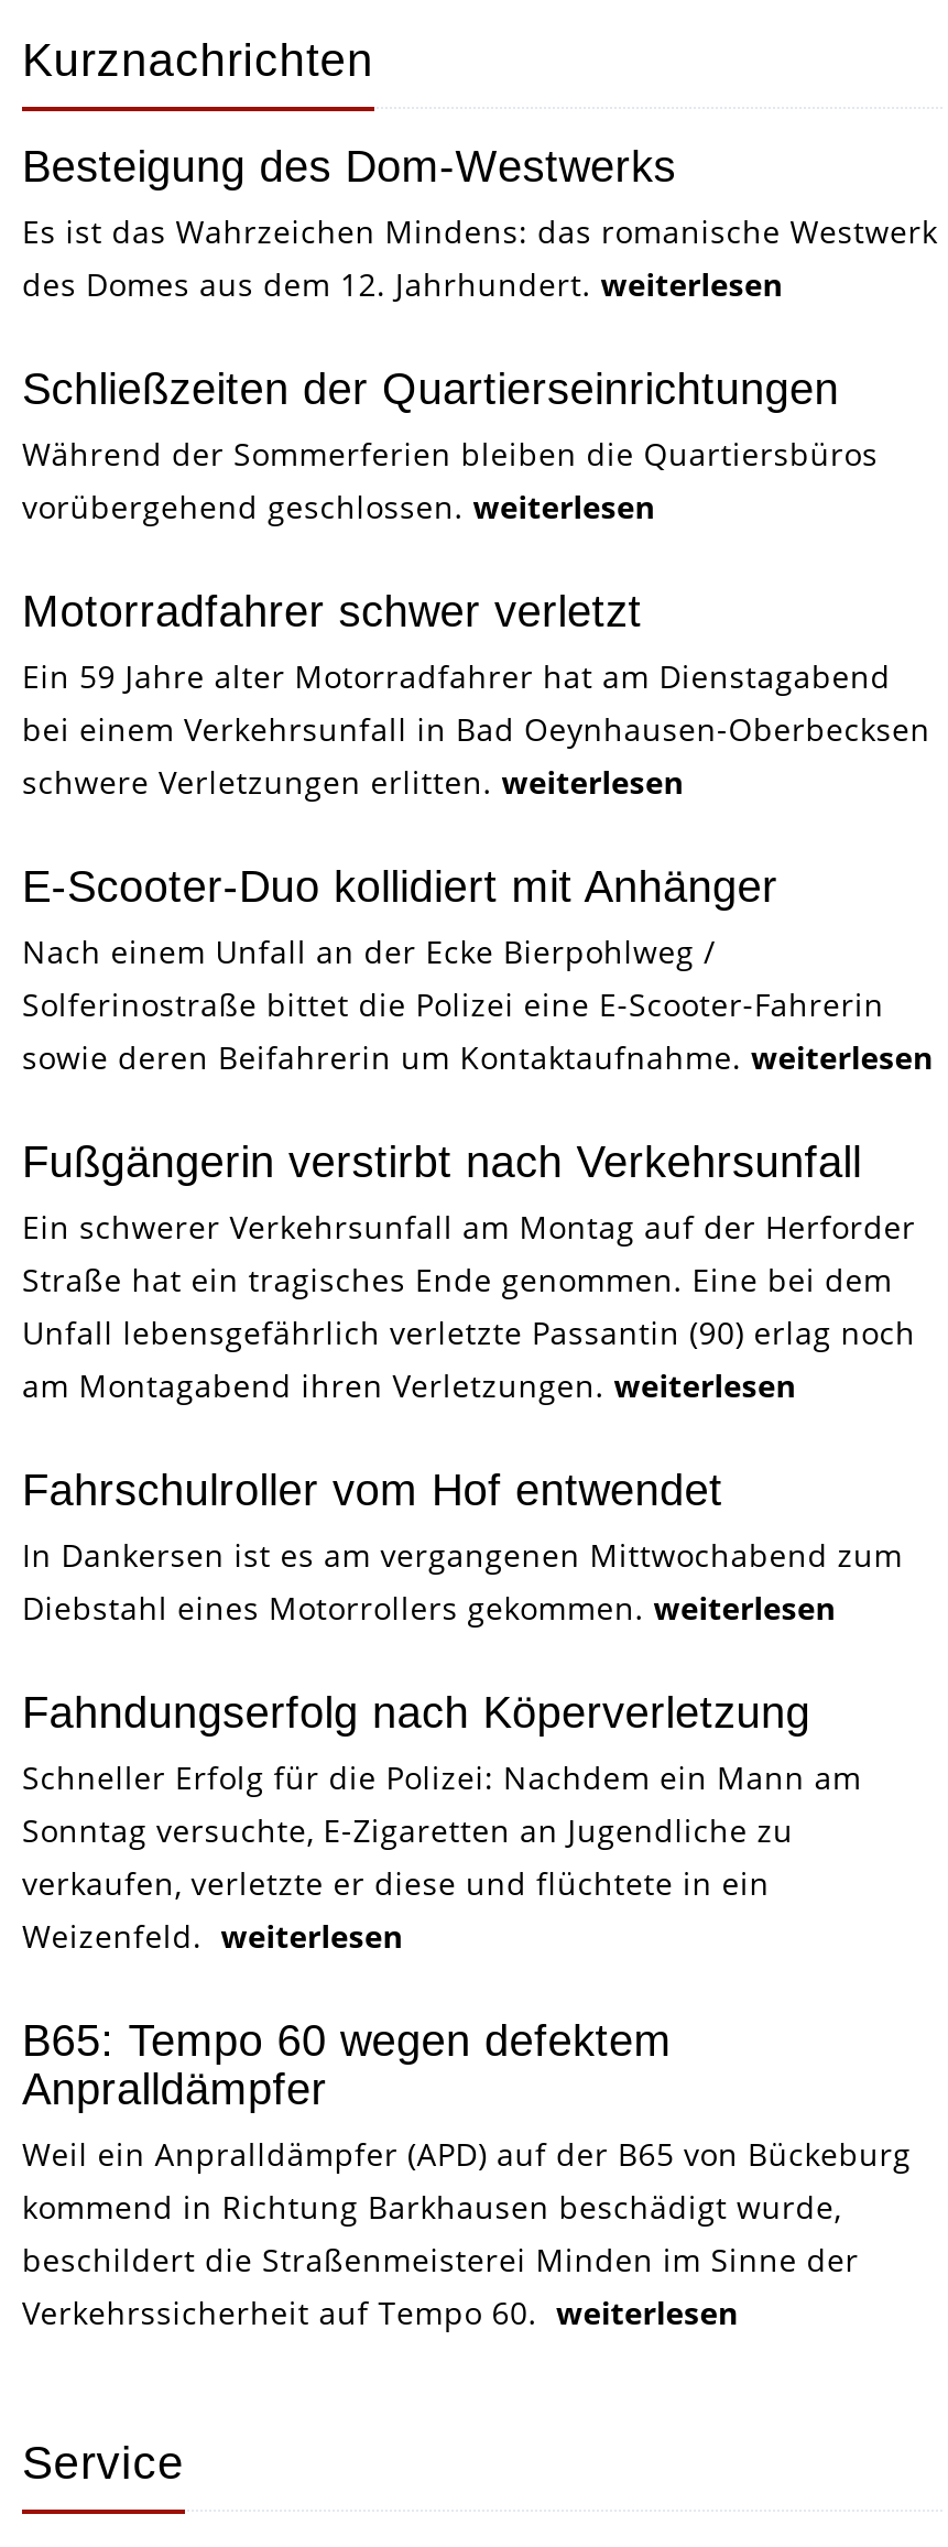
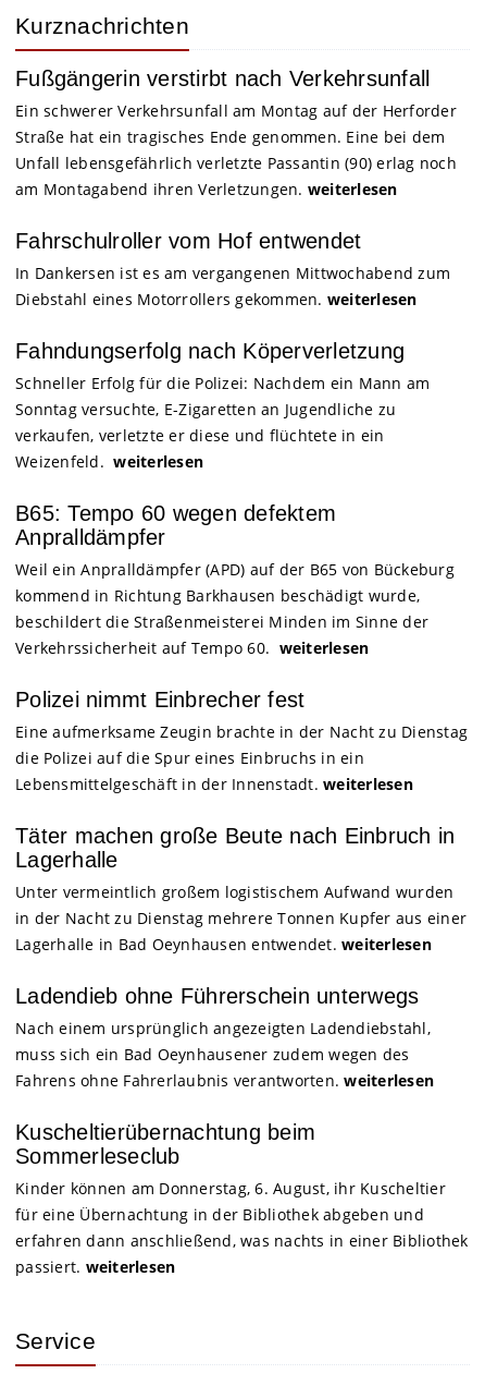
[22,142,938,1078] Besteigung des Dom-Westwerks | Es ist das Wahrzeichen Mindens: das romanische Westwerk | des Domes aus dem 12. Jahrhundert. weiterlesen | Schließzeiten der Quartierseinrichtungen | Während der Sommerferien bleiben die Quartiersbüros | vorübergehend geschlossen. weiterlesen | Motorradfahrer schwer verletzt | Ein 59 Jahre alter Motorradfahrer hat am Dienstagabend | bei einem Verkehrsunfall in Bad Oeynhausen-Oberbecksen | schwere Verletzungen erlitten. weiterlesen | E-Scooter-Duo kollidiert mit Anhänger | Nach einem Unfall an der Ecke Bierpohlweg / | Solferinostraße bittet die Polizei eine E-Scooter-Fahrerin | sowie deren Beifahrerin um Kontaktaufnahme. weiterlesen -> none
moved [22,1138,916,2334] -> [15,67,457,658]: Fußgängerin verstirbt nach Verkehrsunfall | Ein schwerer Verkehrsunfall am Montag auf der Herforder | Straße hat ein tragisches Ende genommen. Eine bei dem | ... | beschildert die Straßenmeisterei Minden im Sinne der | Verkehrssicherheit auf Tempo 60. weiterlesen
none -> [15,688,468,1277] Polizei nimmt Einbrecher fest | Eine aufmerksame Zeugin brachte in der Nacht zu Dienstag | die Polizei auf die Spur eines Einbruchs in ein | Lebensmittelgeschäft in der Innenstadt. weiterlesen | Täter machen große Beute nach Einbruch in | Lagerhalle | Unter vermeintlich großem logistischem Aufwand wurden | in der Nacht zu Dienstag mehrere Tonnen Kupfer aus einer | Lagerhalle in Bad Oeynhausen entwendet. weiterlesen | Ladendieb ohne Führerschein unterwegs | Nach einem ursprünglich angezeigten Ladendiebstahl, | muss sich ein Bad Oeynhausener zudem wegen des | Fahrens ohne Fahrerlaubnis verantworten. weiterlesen | Kuscheltierübernachtung beim | Sommerleseclub | Kinder können am Donnerstag, 6. August, ihr Kuscheltier | für eine Übernachtung in der Bibliothek abgeben und | erfahren dann anschließend, was nachts in einer Bibliothek | passiert. weiterlesen

